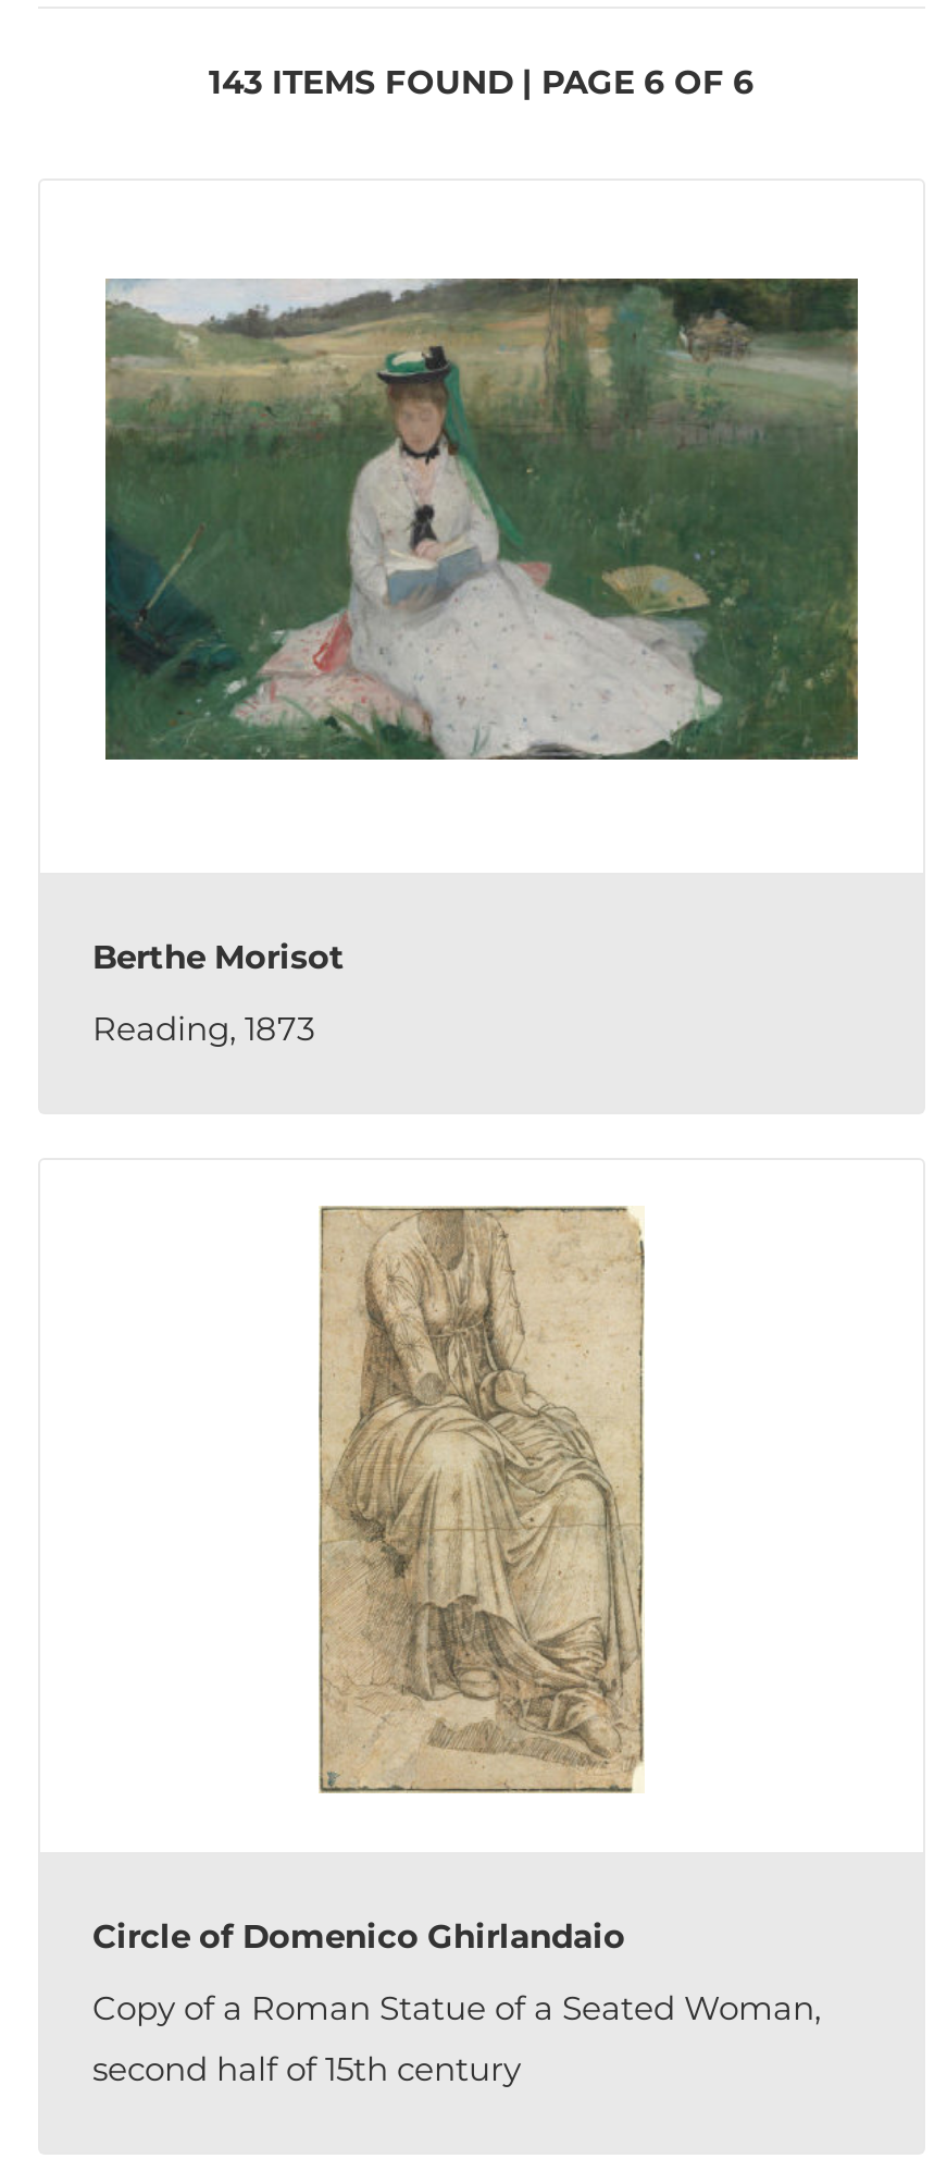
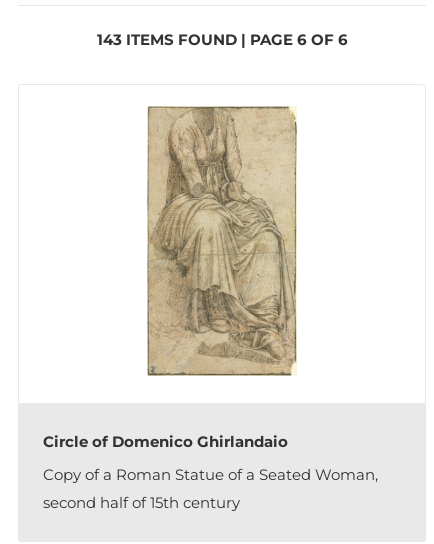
[103,276,860,762] [image] -> none
[92,936,345,1049] Berthe Morisot | Reading, 1873 -> none

